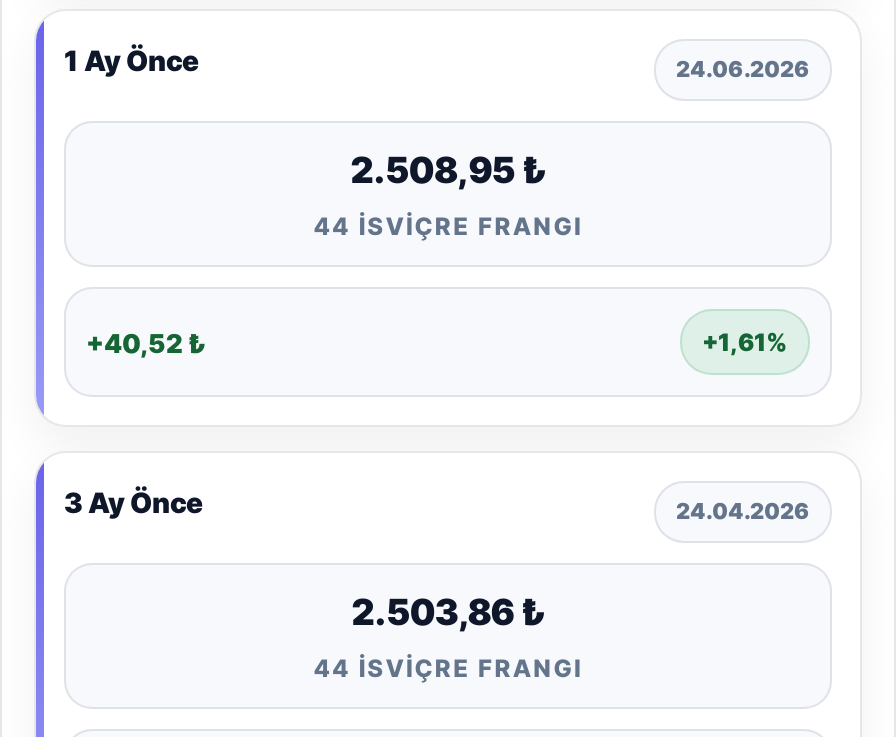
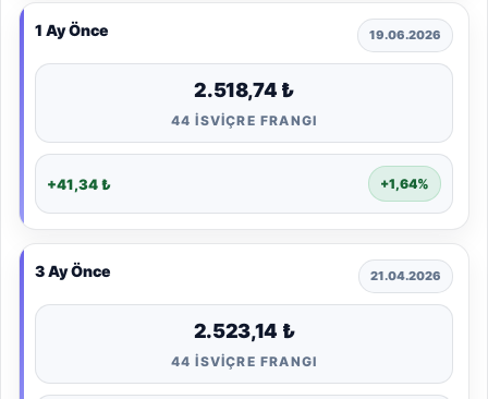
[676,55,810,83] 24.06.2026 -> [369,27,441,43] 19.06.2026
[351,149,545,191] 2.508,95 ₺ -> [194,78,294,101] 2.518,74 ₺
[86,326,206,358] +40,52 ₺ -> [47,175,111,192] +41,34 ₺
[702,327,788,357] +1,61% -> [380,176,429,192] +1,64%
[676,497,810,525] 24.04.2026 -> [370,268,441,283] 21.04.2026
[352,591,544,633] 2.503,86 ₺ -> [194,319,294,342] 2.523,14 ₺

